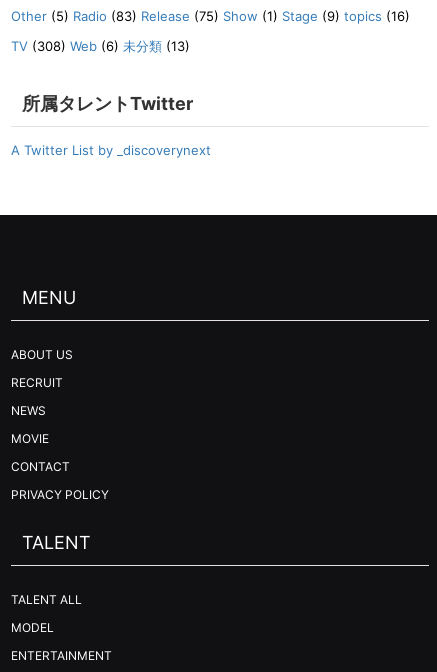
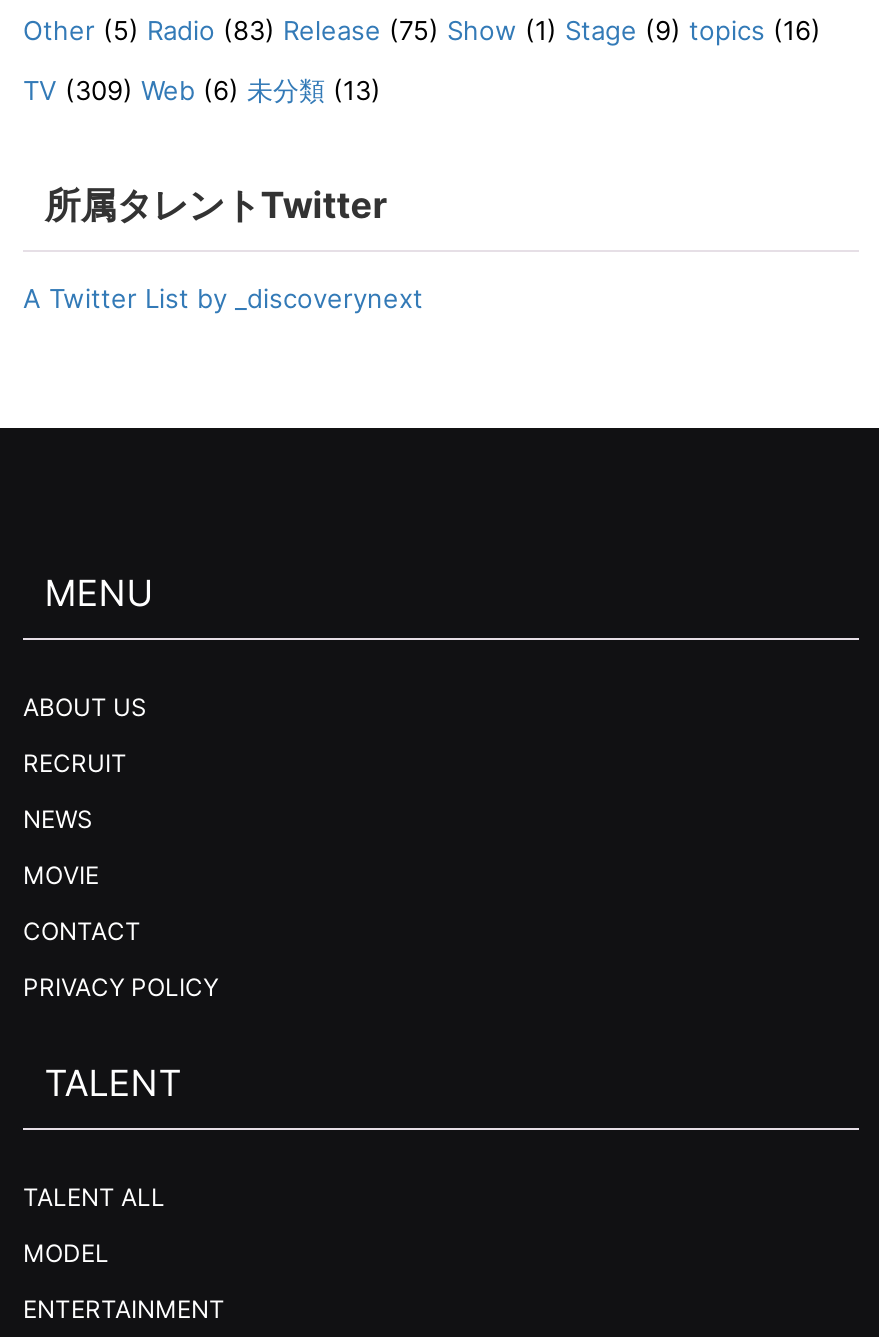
[11,38,190,54] TV (308) Web (6) 未分類(13) -> [23,75,381,107] TV (309) Web (6) 未分類(13)

